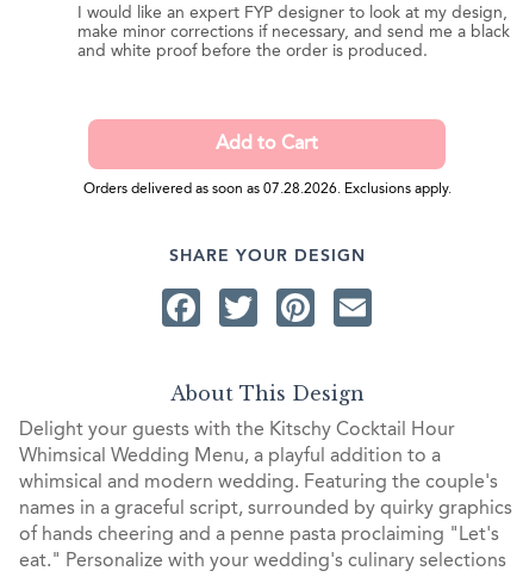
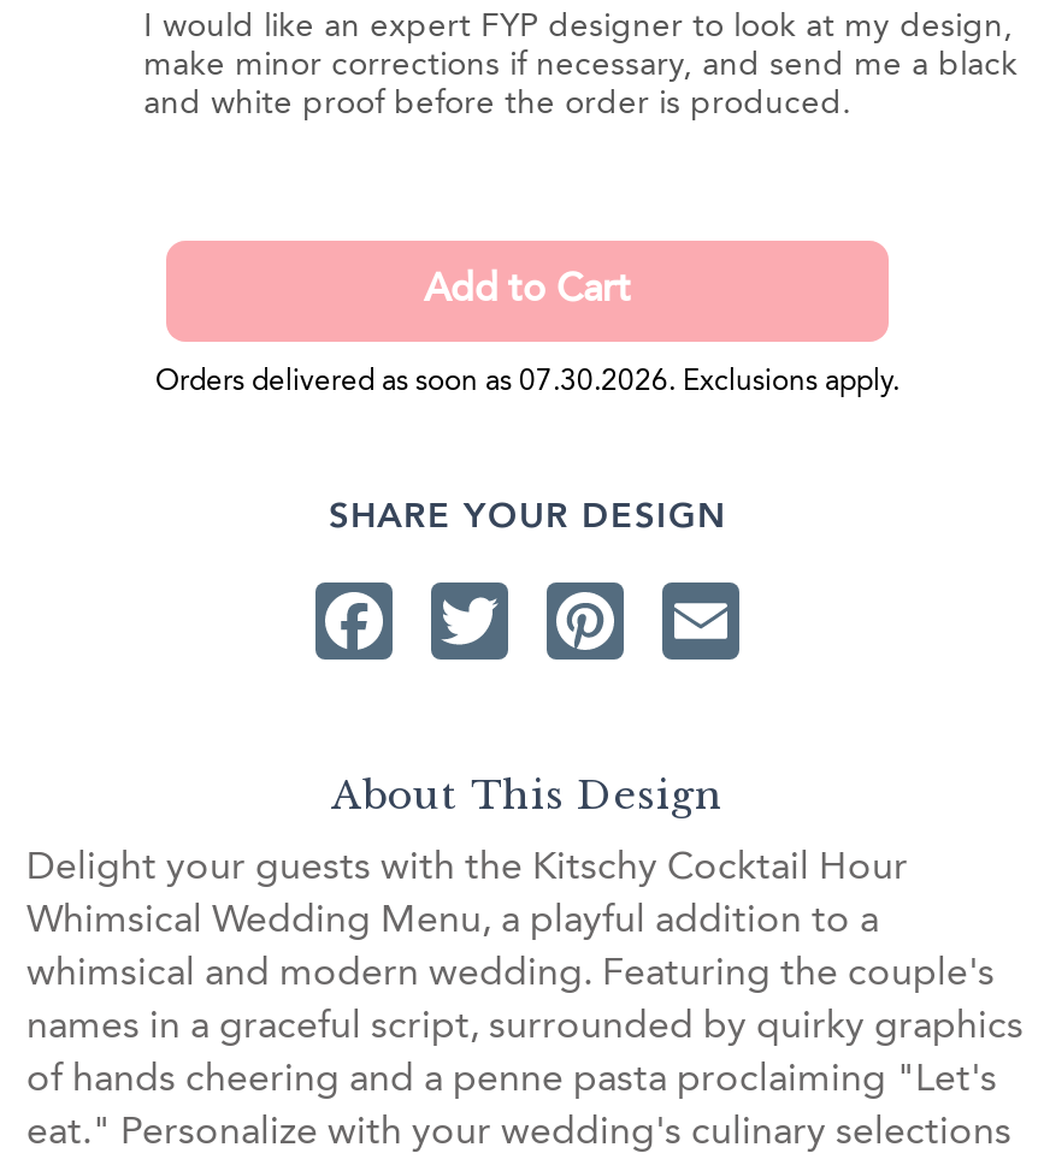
[83,182,451,196] Orders delivered as soon as 07.28.2026. Exclusions apply. -> [155,367,900,396] Orders delivered as soon as 07.30.2026. Exclusions apply.

